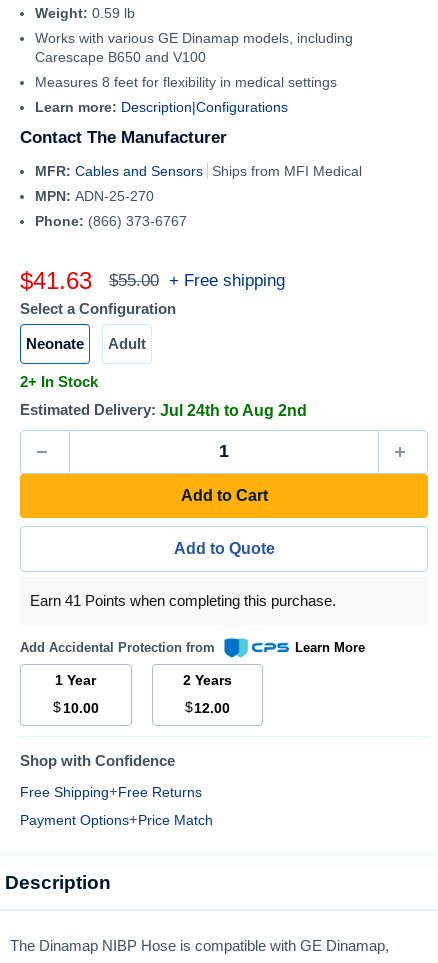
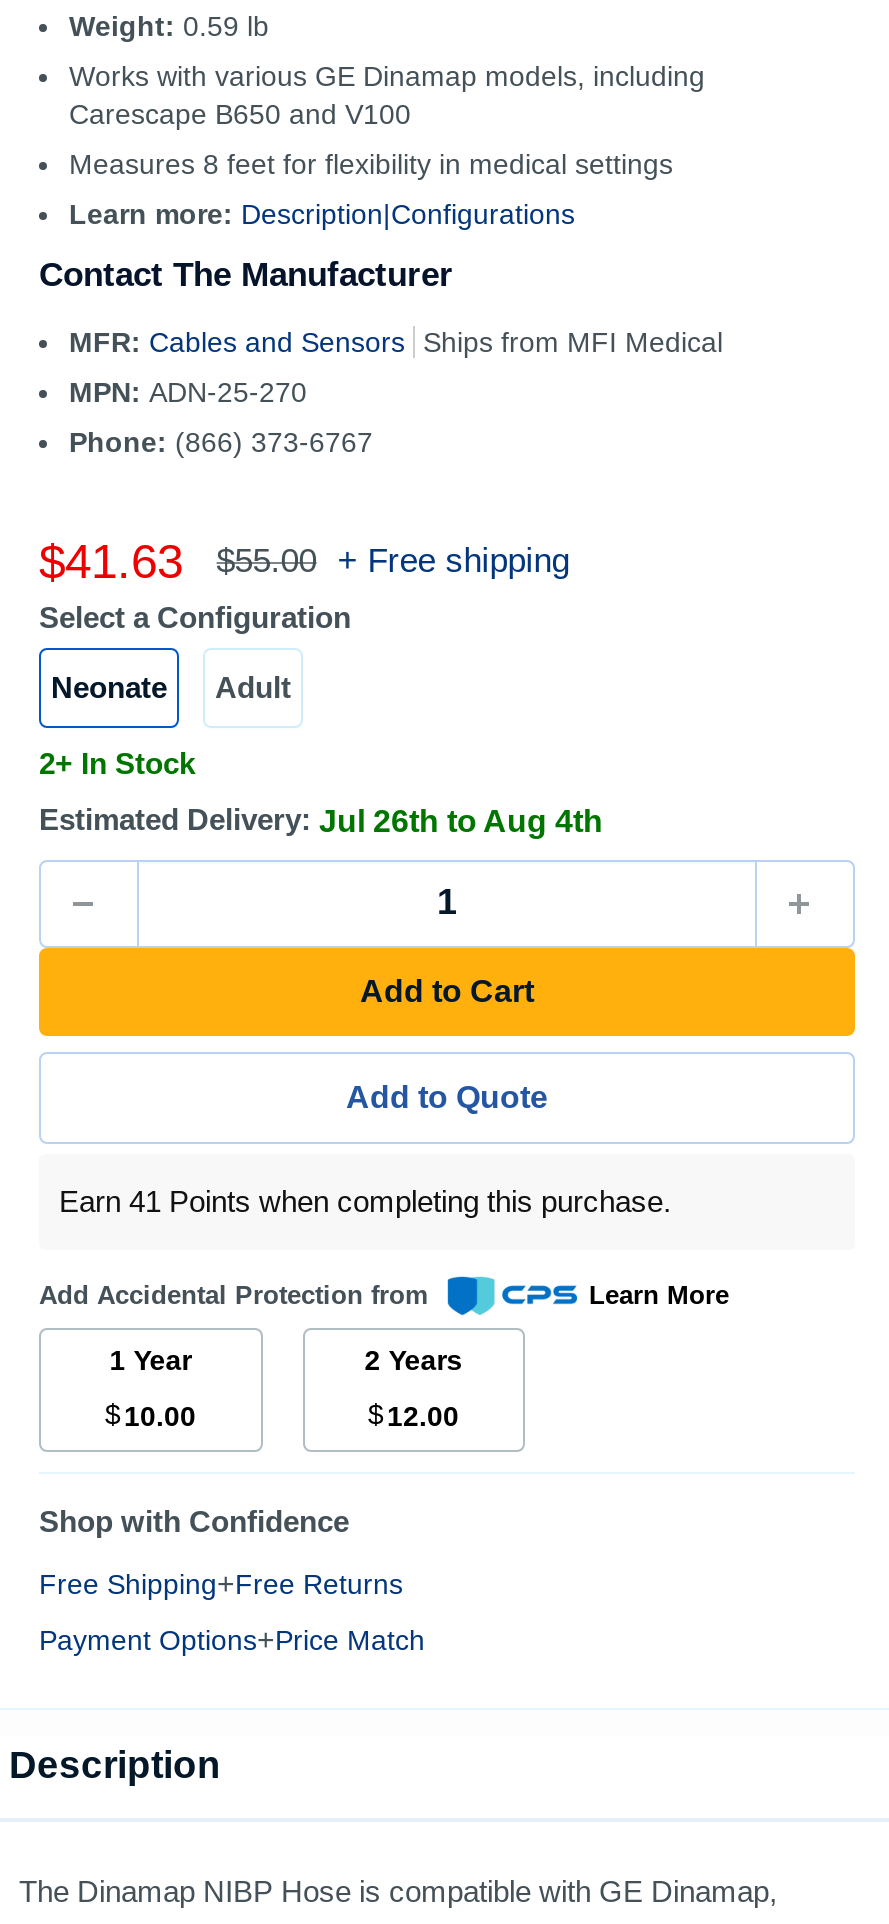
[20,401,307,419] Estimated Delivery: Jul 24th to Aug 2nd -> [39,802,603,837] Estimated Delivery: Jul 26th to Aug 4th

